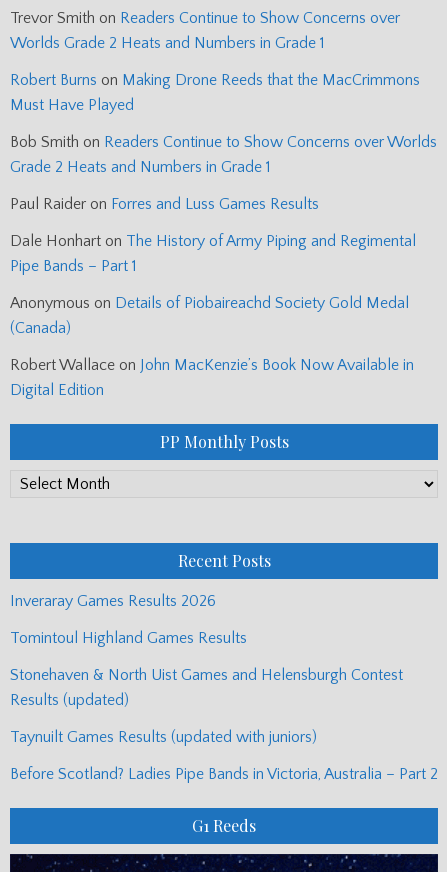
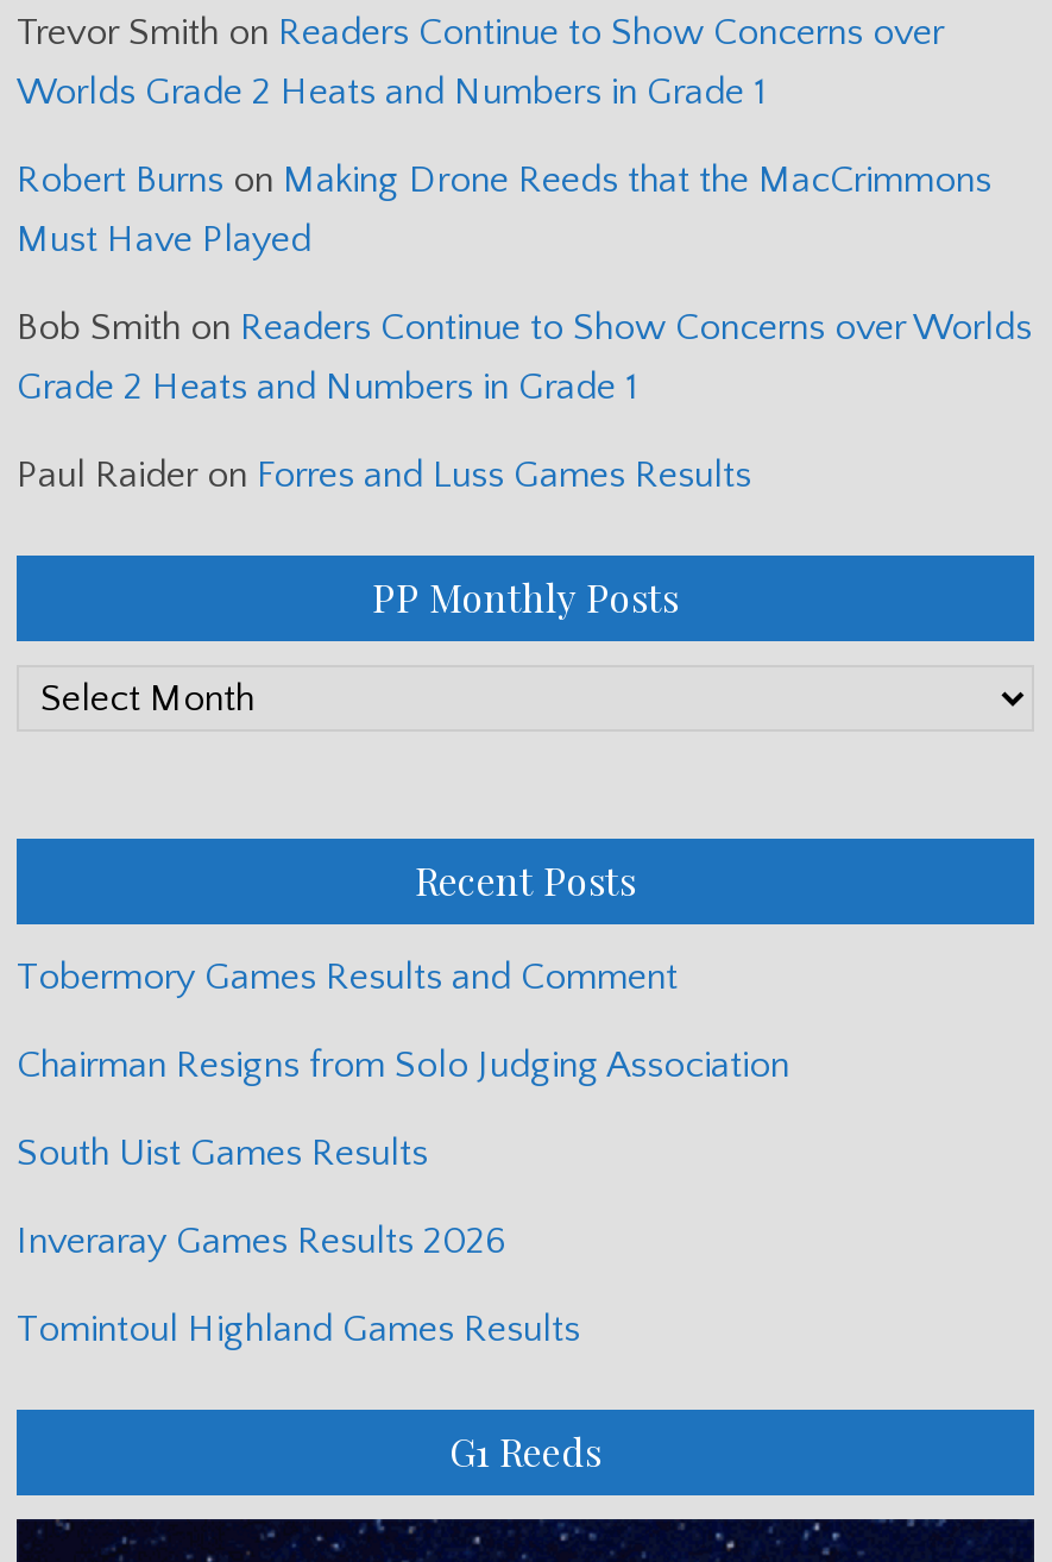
[10,232,416,399] Dale Honhart on The History of Army Piping and Regimental | Pipe Bands – Part 1 | Anonymous on Details of Piobaireachd Society Gold Medal | (Canada) | Robert Wallace on John MacKenzie’s Book Now Available in | Digital Edition -> none
none -> [17,956,789,1175] Tobermory Games Results and Comment | Chairman Resigns from Solo Judging Association | South Uist Games Results
[10,666,438,783] Stonehaven & North Uist Games and Helensburgh Contest | Results (updated) | Taynuilt Games Results (updated with juniors) | Before Scotland? Ladies Pipe Bands in Victoria, Australia – Part 2 -> none

